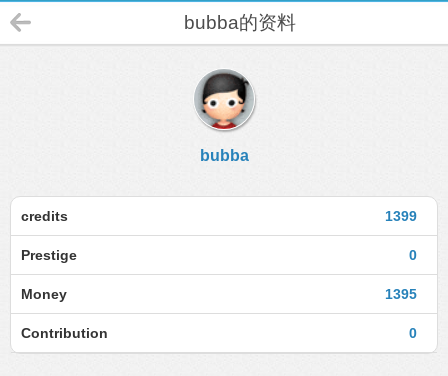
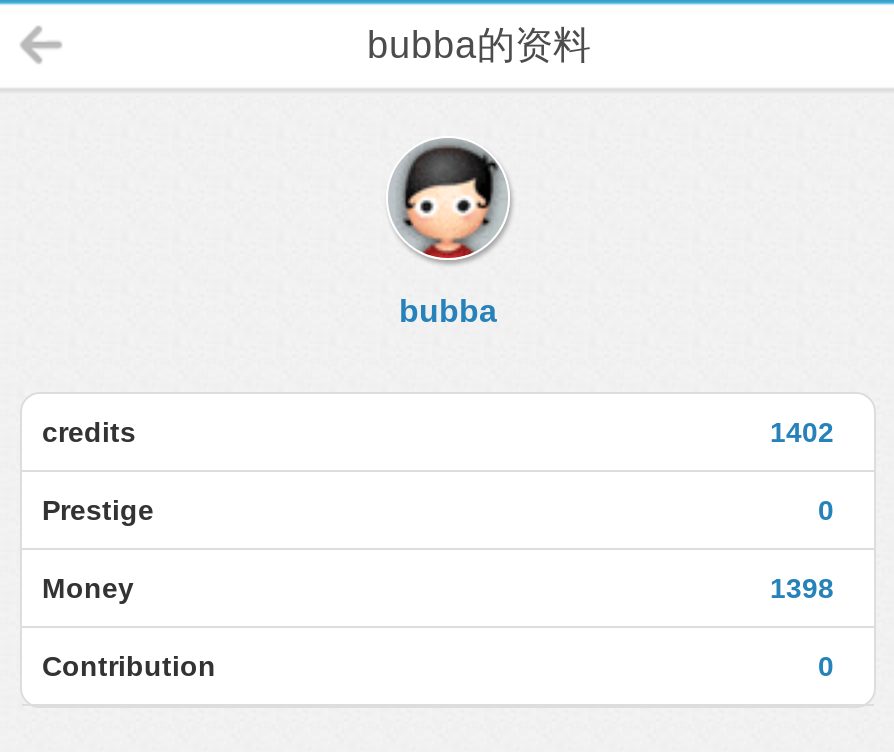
[385,208,417,224] 1399 -> [770,416,834,448] 1402
[385,286,417,302] 1395 -> [770,572,834,604] 1398

